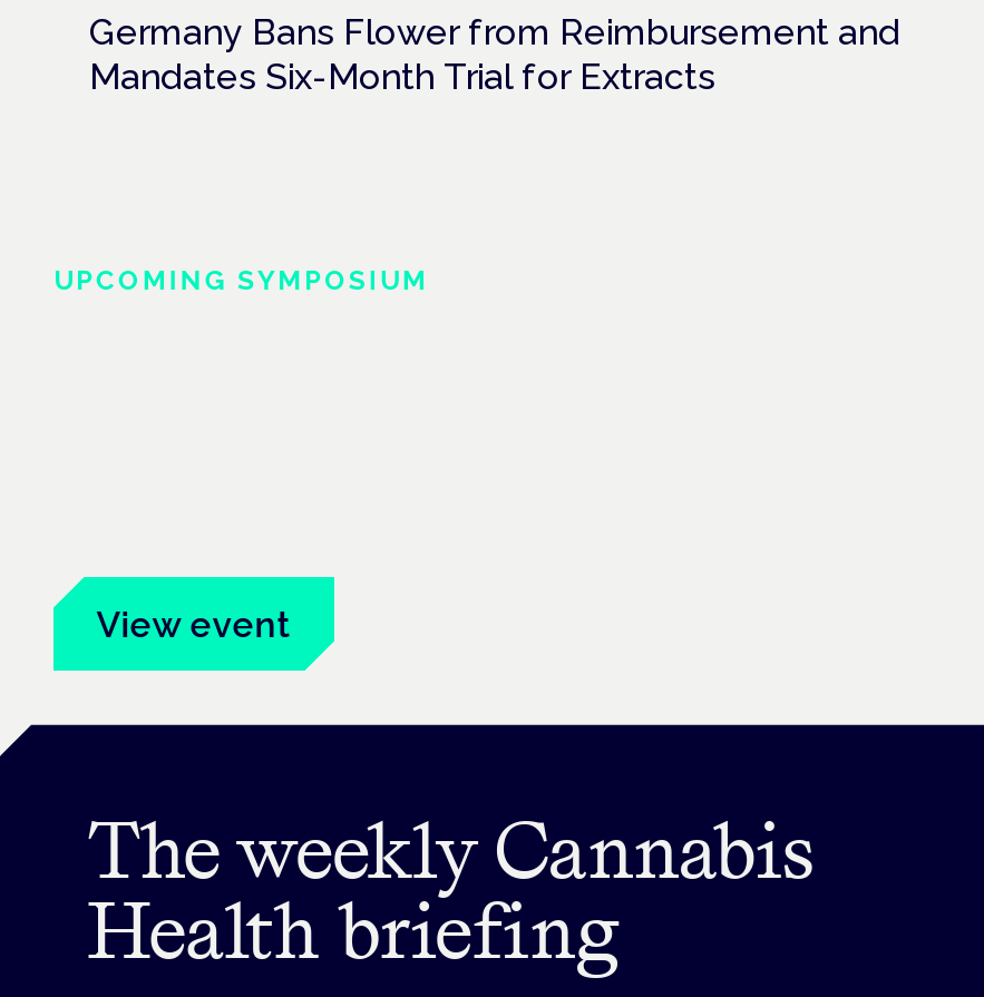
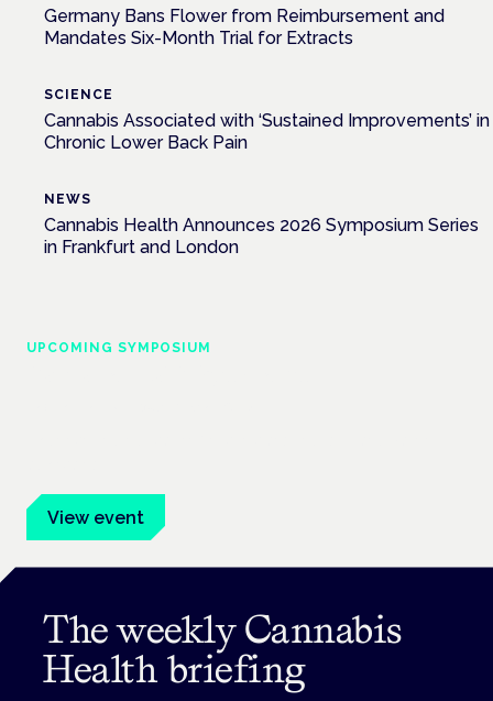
none -> [44,87,490,257] SCIENCE | Cannabis Associated with ‘Sustained Improvements’ in | Chronic Lower Back Pain | NEWS | Cannabis Health Announces 2026 Symposium Series | in Frankfurt and London

